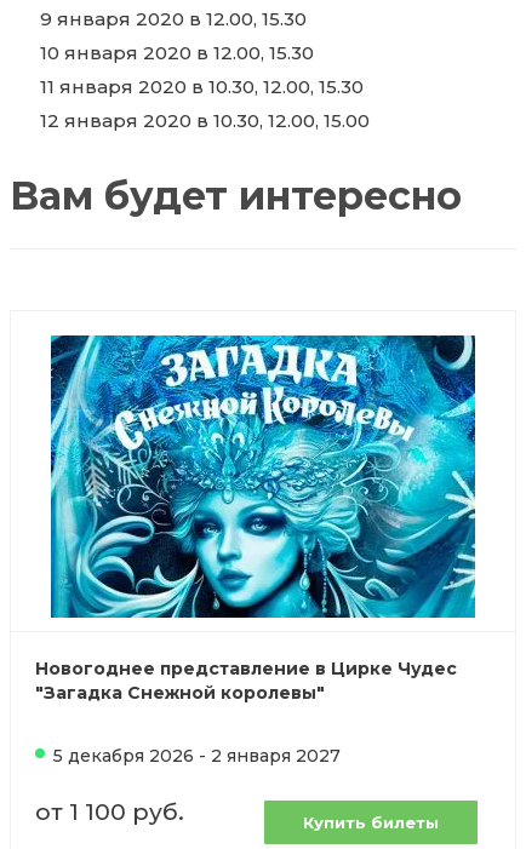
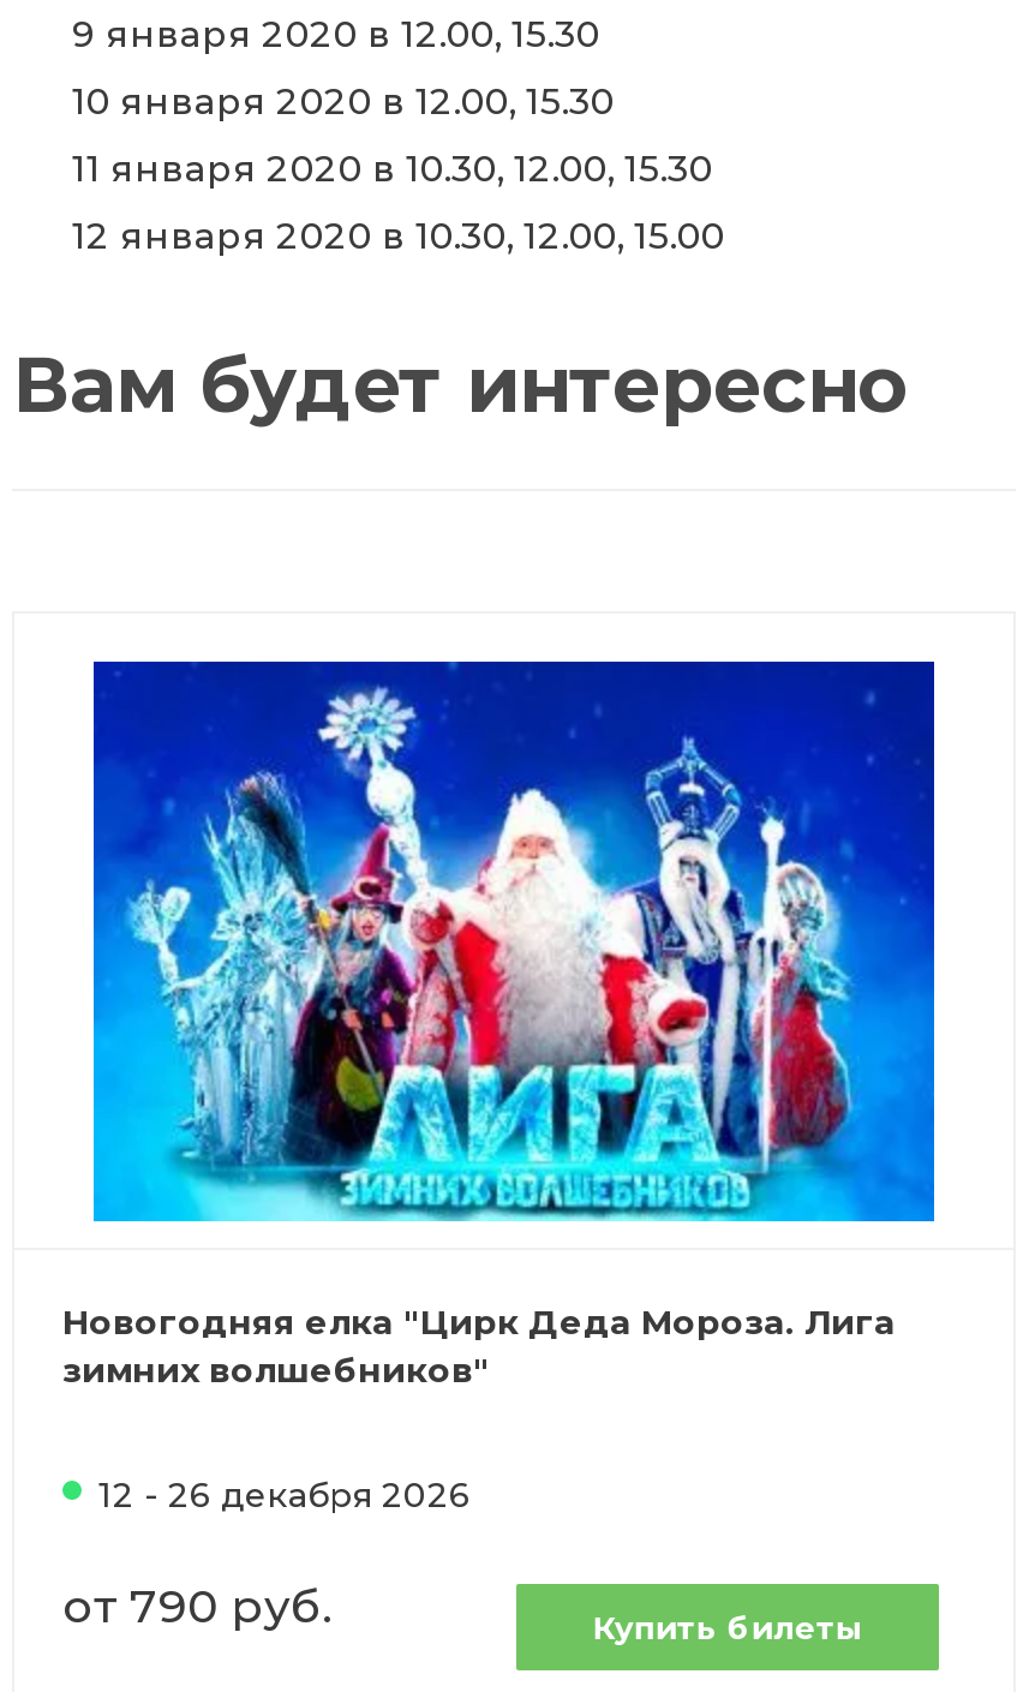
[35,334,476,704] [image] | Новогоднее представление в Цирке Чудес | "Загадка Снежной королевы" -> [62,659,937,1392] [image] | Новогодняя елка "Цирк Деда Мороза. Лига | зимних волшебников"
[53,745,341,767] 5 декабря 2026 - 2 января 2027 -> [98,1473,471,1517] 12 - 26 декабря 2026
[35,798,184,826] от 1 100 руб. -> [62,1579,334,1634] от 790 руб.

